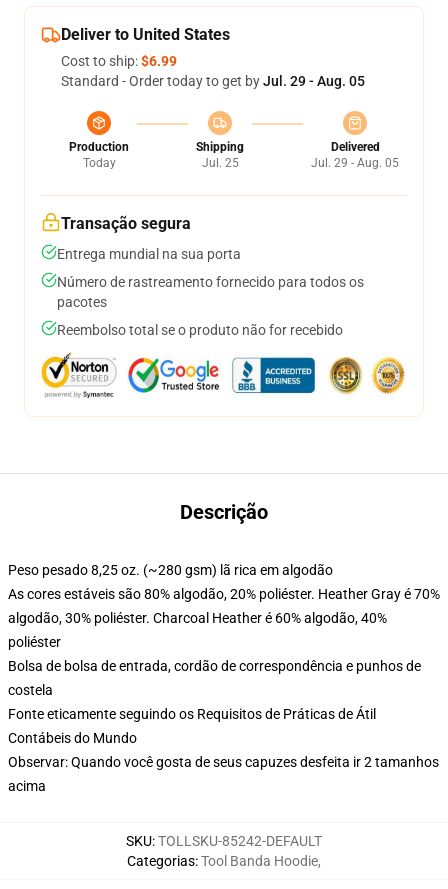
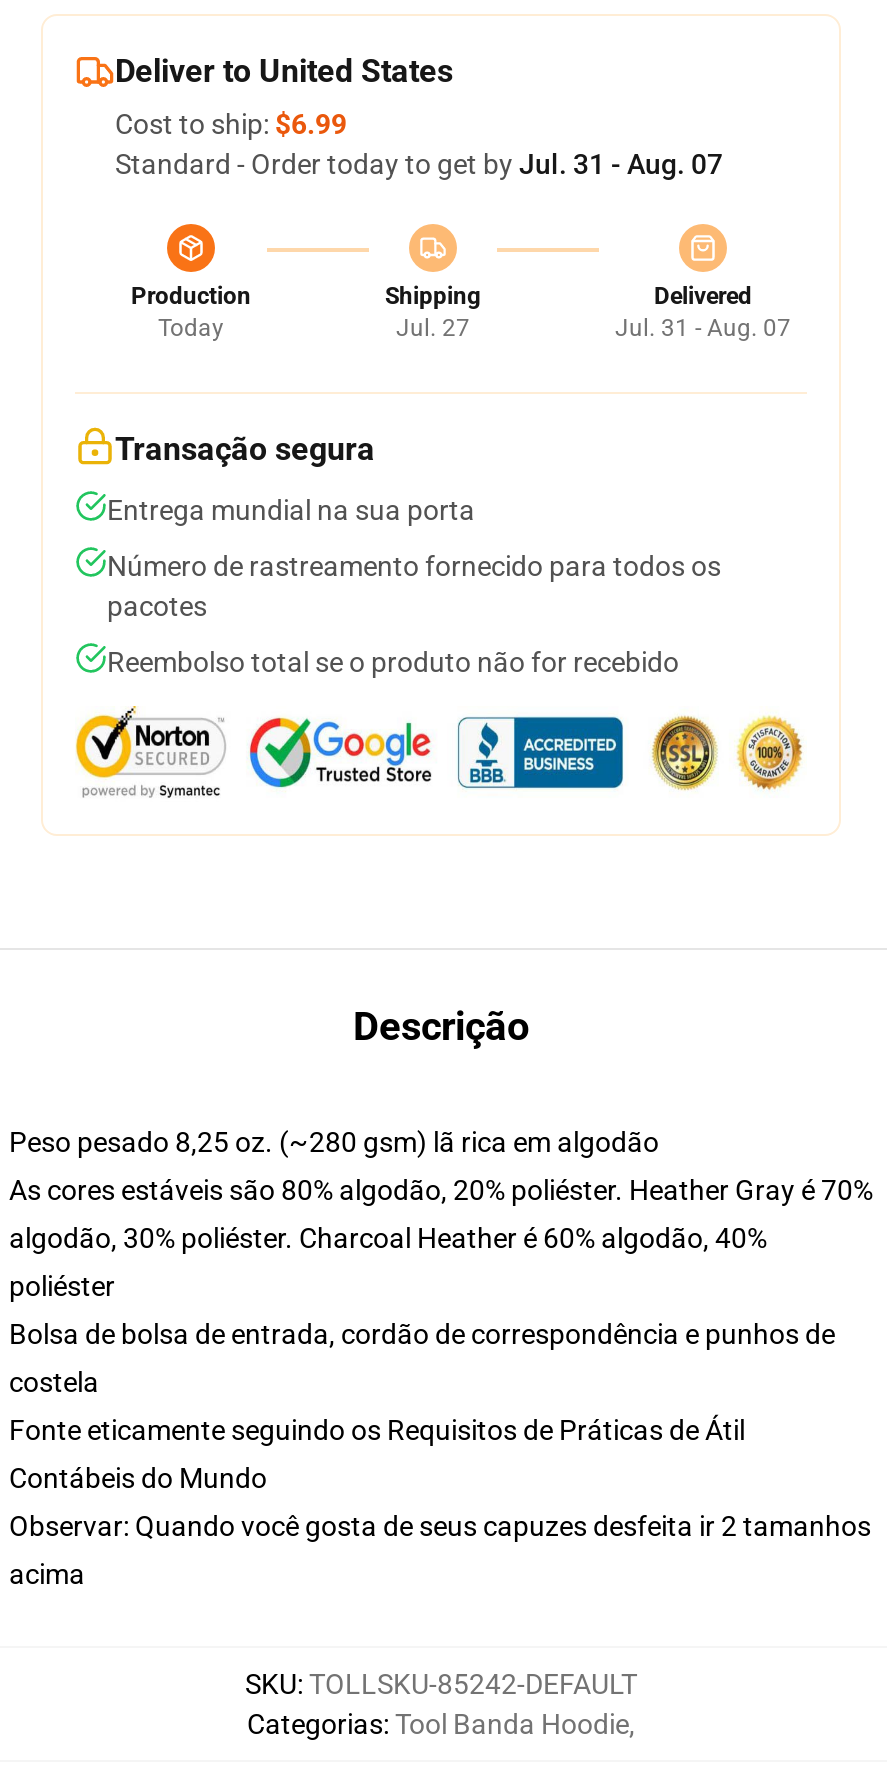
[61,73,365,89] Standard - Order today to get by Jul. 29 - Aug. 05 -> [115,148,723,180] Standard - Order today to get by Jul. 31 - Aug. 07
[201,156,238,170] Jul. 25 -> [396,314,470,342] Jul. 27
[311,156,399,170] Jul. 29 - Aug. 05 -> [615,314,791,342] Jul. 31 - Aug. 07

